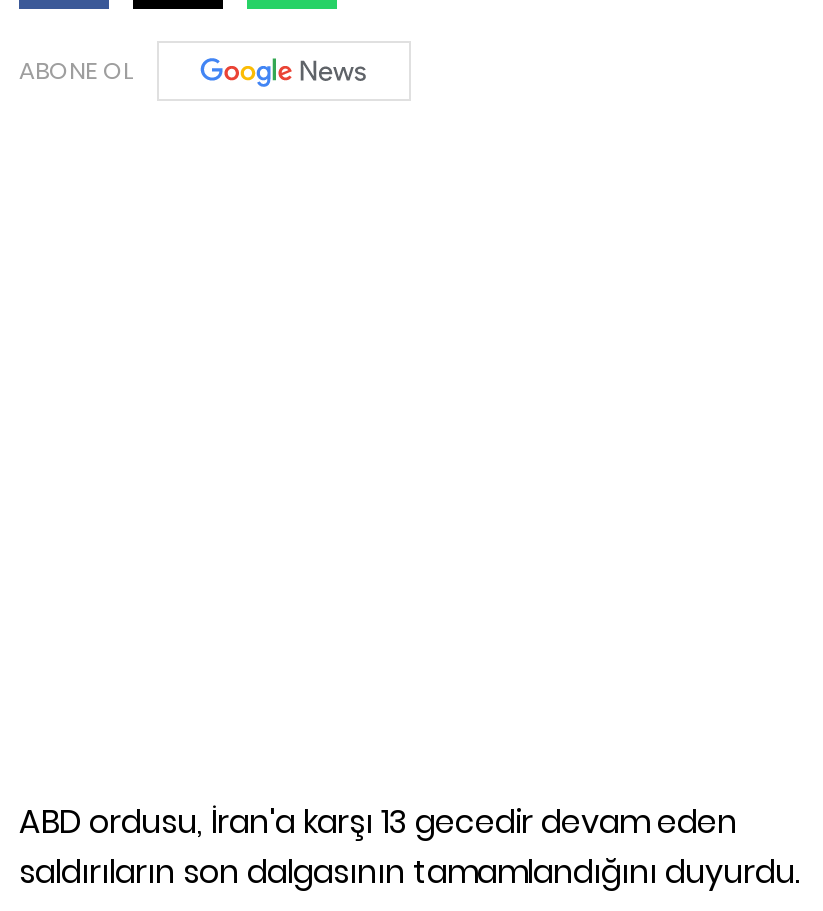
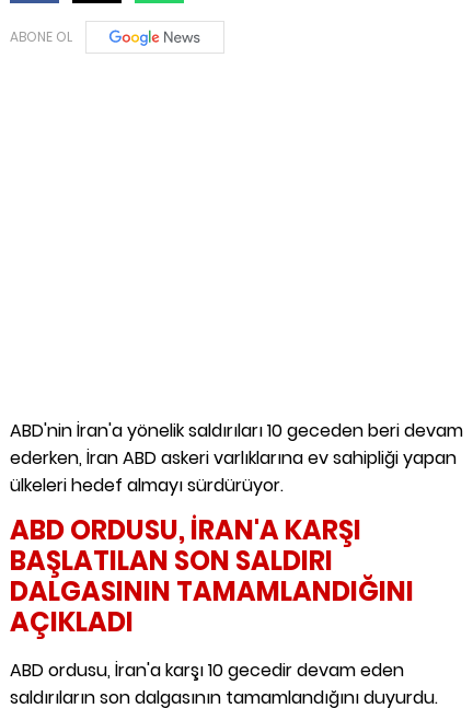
[19,800,737,846] ABD ordusu, İran'a karşı 13 gecedir devam eden -> [10,418,463,682] ABD'nin İran'a yönelik saldırıları 10 geceden beri devam | ederken, İran ABD askeri varlıklarına ev sahipliği yapan | ülkeleri hedef almayı sürdürüyor. | ABD ORDUSU, İRAN'A KARŞI | BAŞLATILAN SON SALDIRI | DALGASININ TAMAMLANDIĞINI | AÇIKLADI | ABD ordusu, İran'a karşı 10 gecedir devam eden

